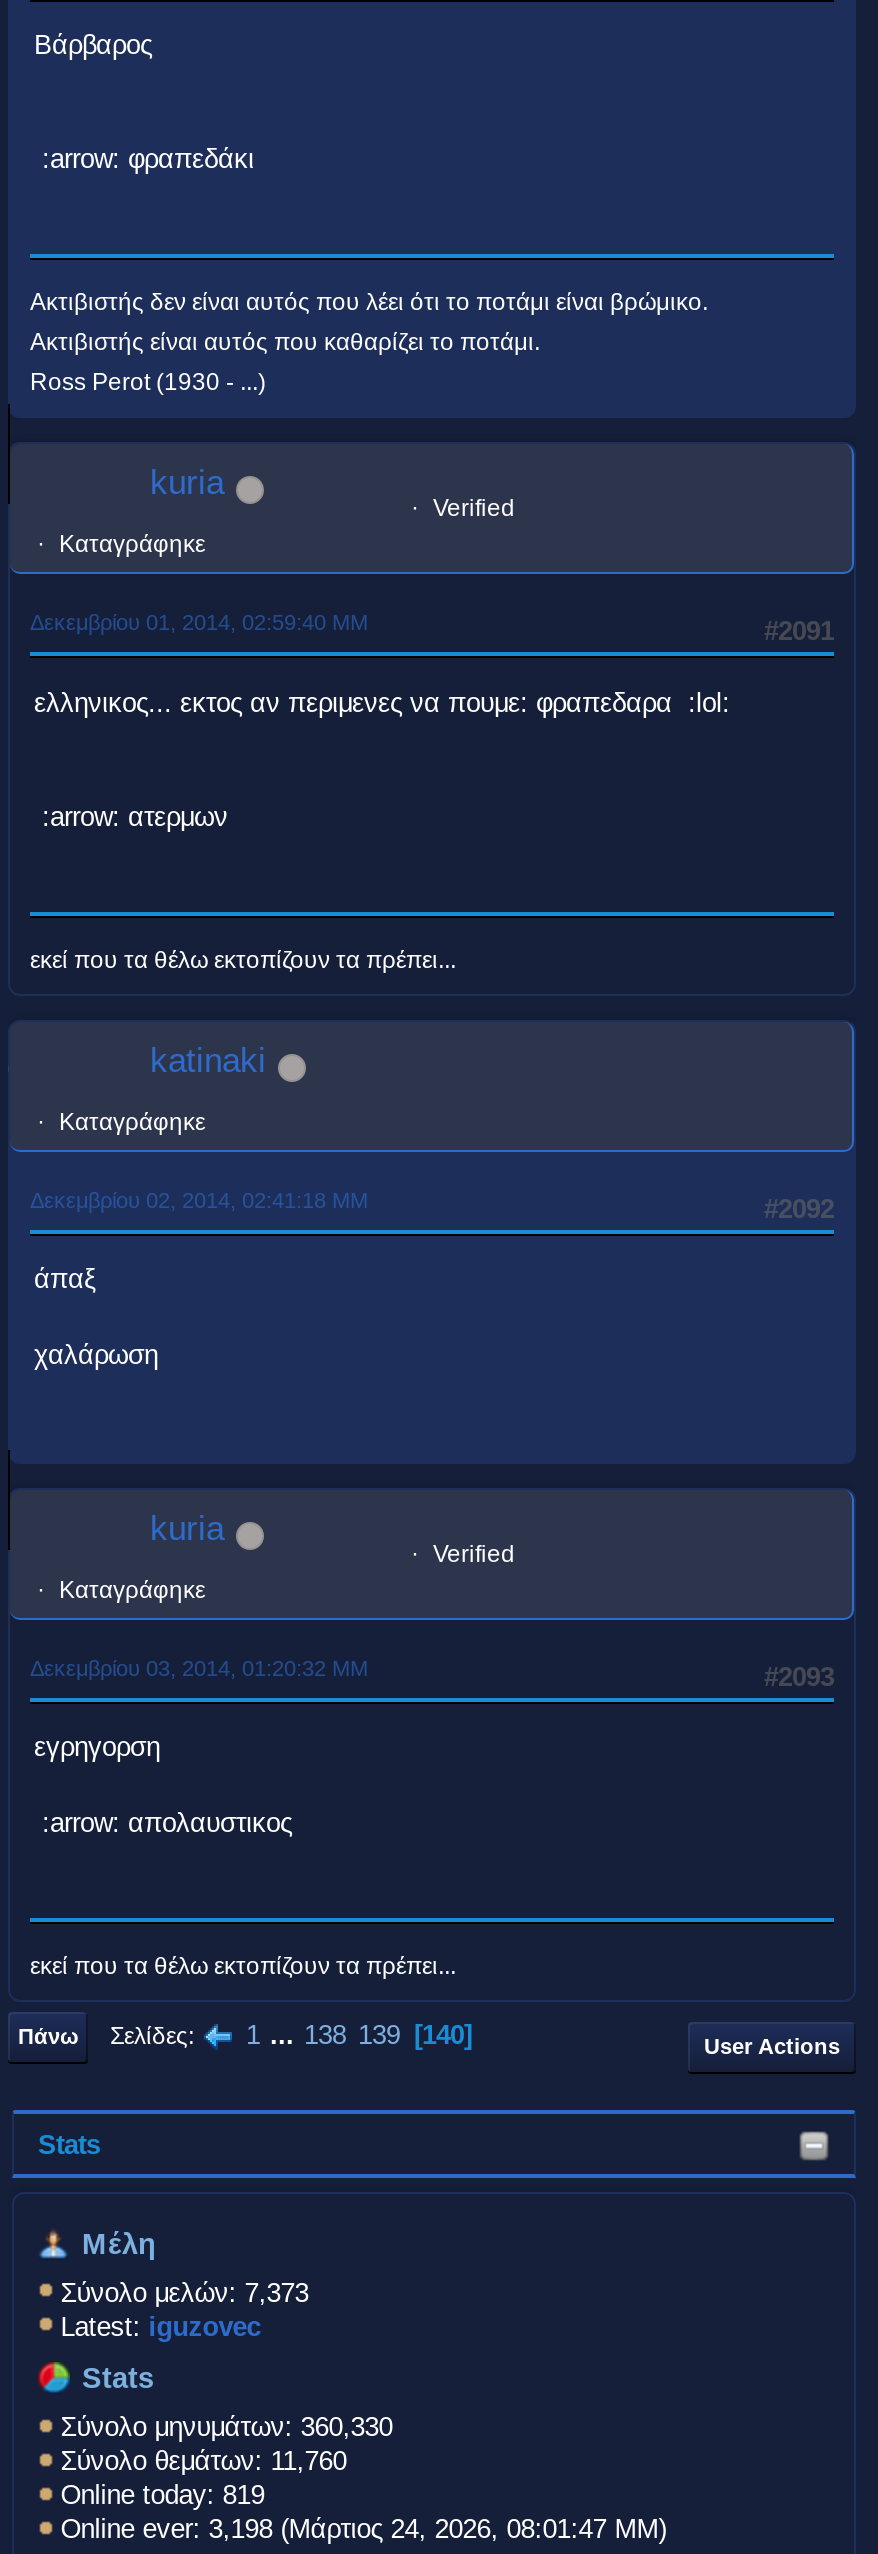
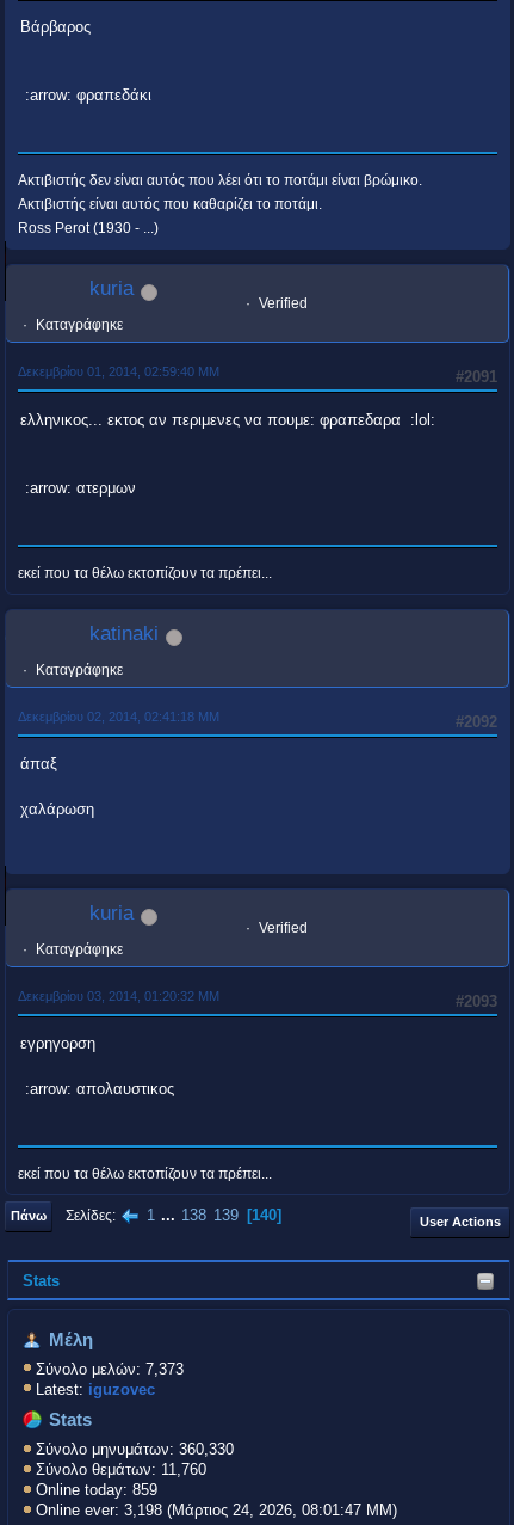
[61,2480,265,2510] Online today: 819 -> [36,1481,158,1499] Online today: 859

